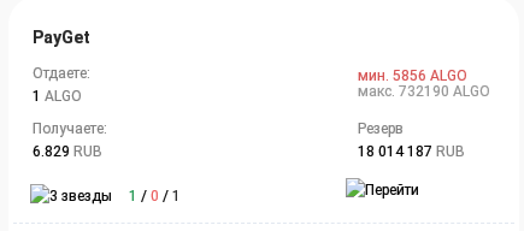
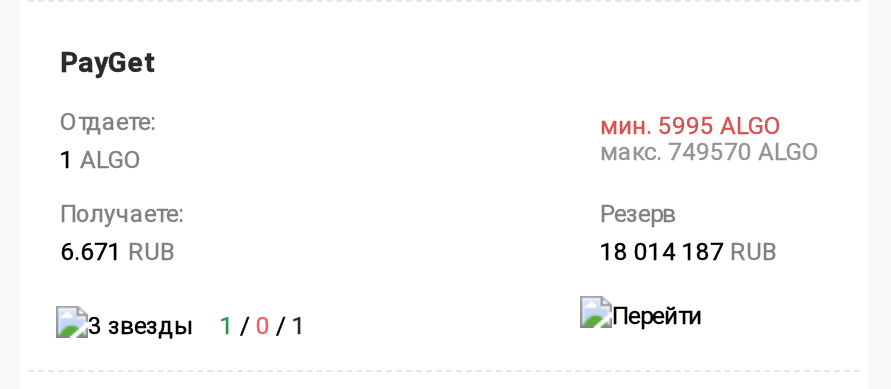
[358,67,467,84] мин. 5856 ALGO -> [600,112,782,140] мин. 5995 ALGO
[358,83,490,100] макс. 732190 ALGO -> [600,138,820,166] макс. 749570 ALGO
[33,143,102,160] 6.829 RUB -> [60,238,176,266] 6.671 RUB

